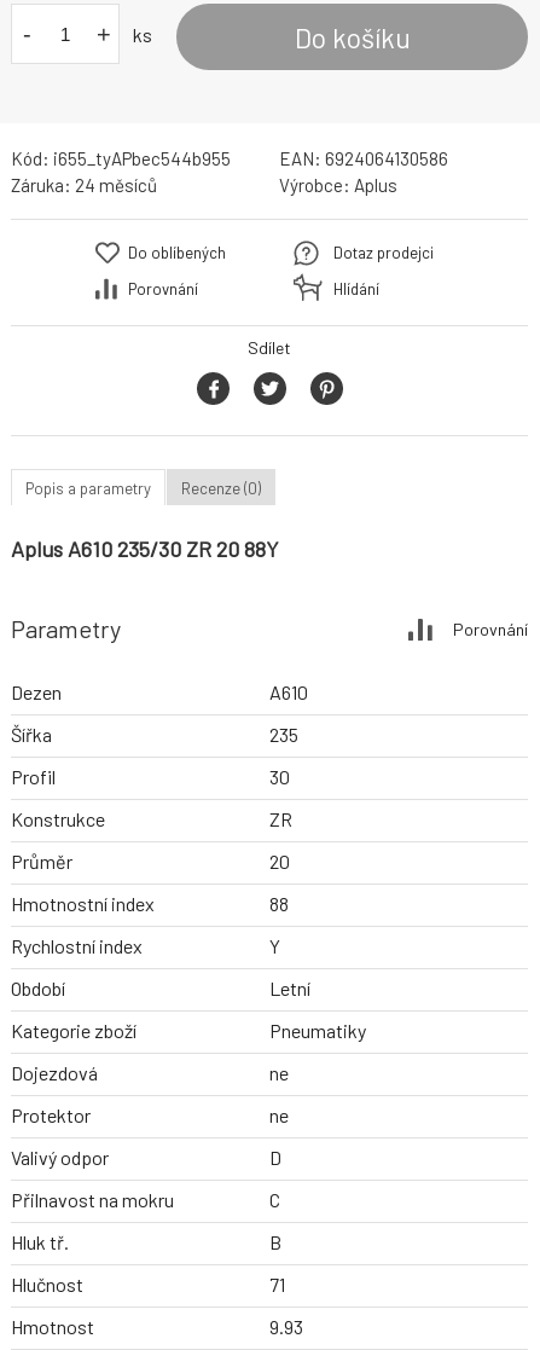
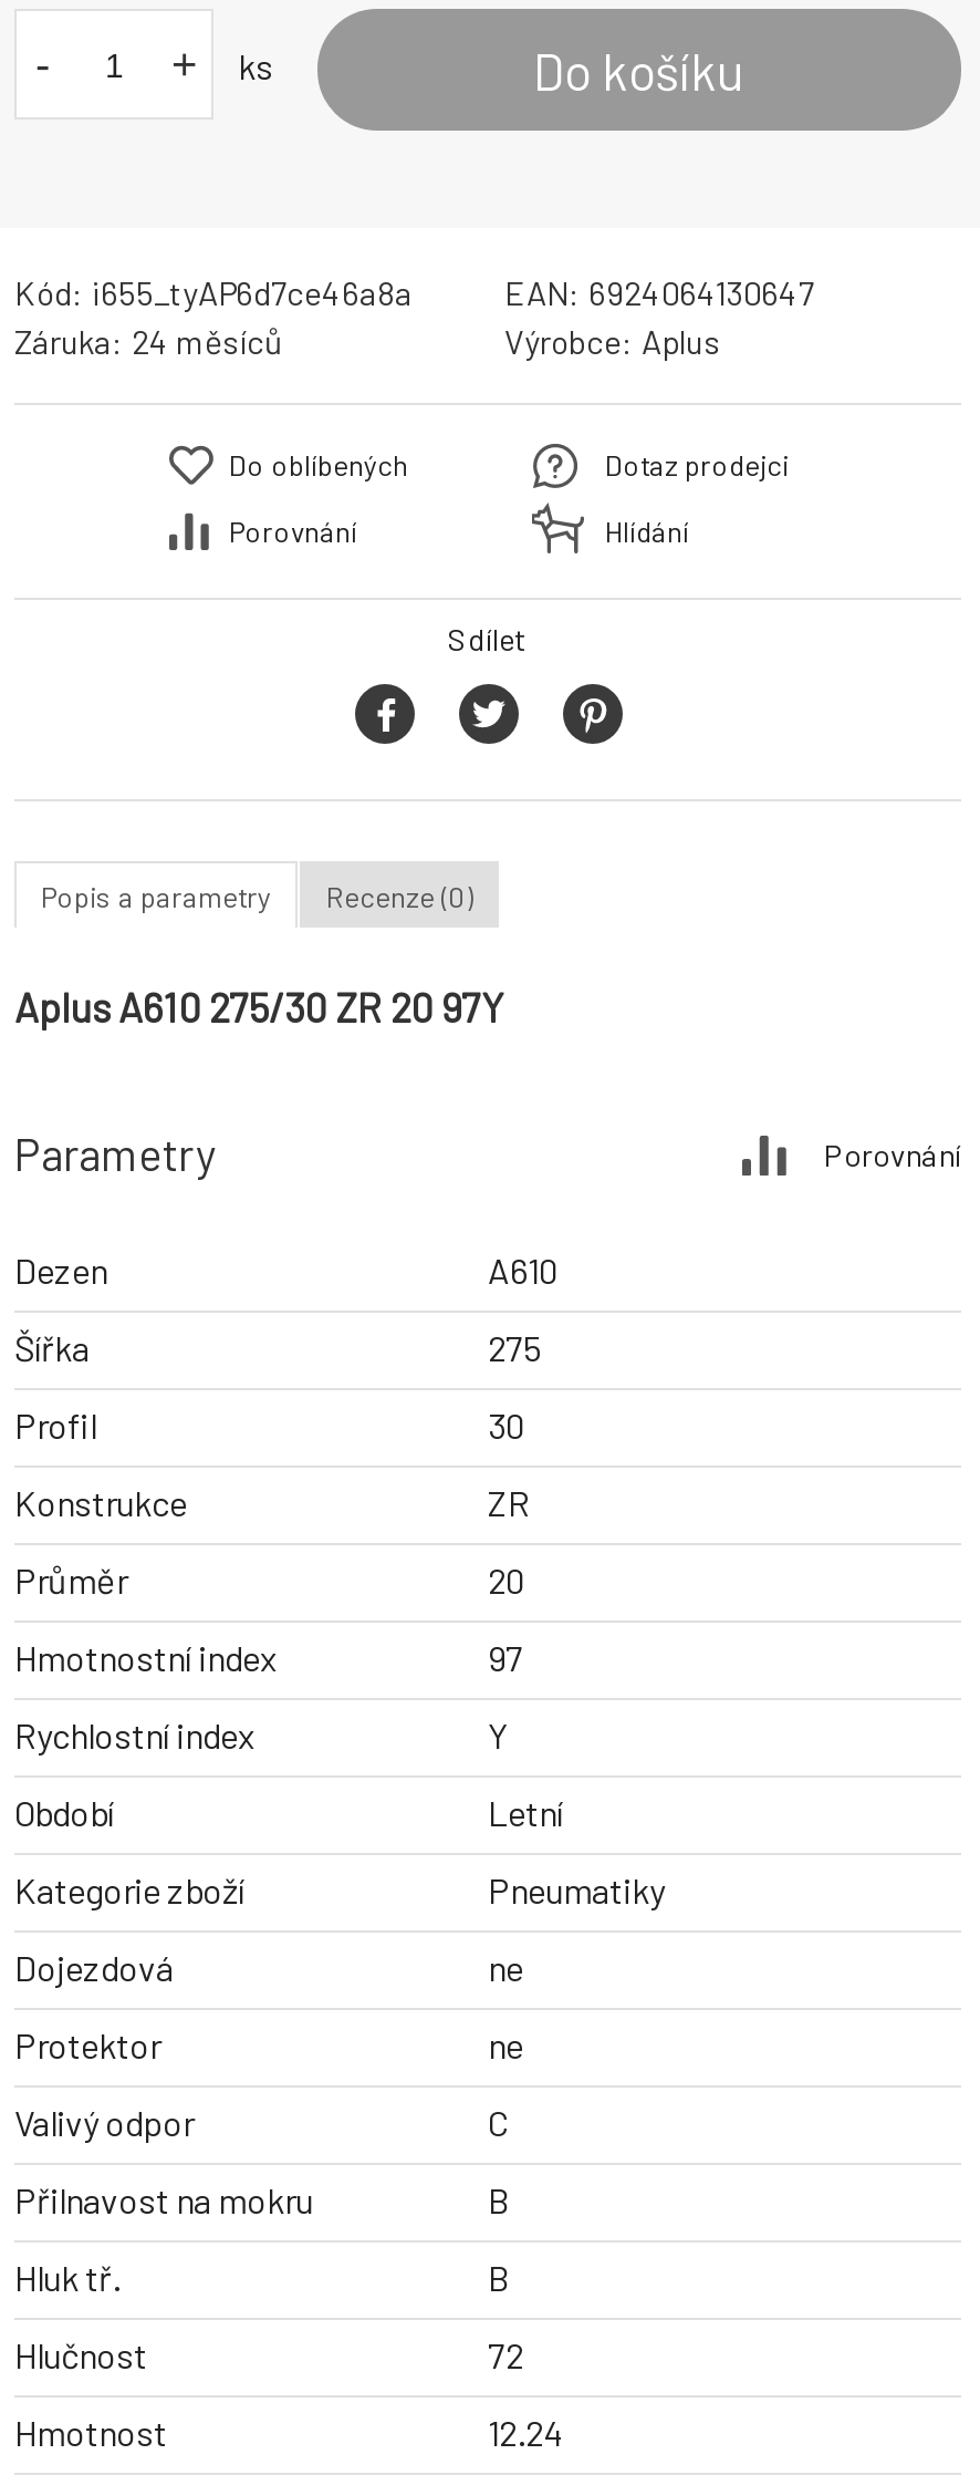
[11,148,231,169] Kód: i655_tyAPbec544b955 -> [14,273,413,313] Kód: i655_tyAP6d7ce46a8a
[278,148,448,169] EAN: 6924064130586 -> [504,273,814,313] EAN: 6924064130647
[11,536,279,562] Aplus A610 235/30 ZR 20 88Y -> [14,983,505,1032] Aplus A610 275/30 ZR 20 97Y
[269,723,298,746] 235 -> [488,1326,541,1369] 275
[269,892,289,915] 88 -> [488,1636,523,1678] 97
[269,1146,281,1169] D -> none
moved [269,1188,280,1211] -> [488,2101,508,2143]: C
none -> [488,2179,510,2221] B
[269,1273,285,1296] 71 -> [488,2334,523,2376] 72
[269,1315,303,1338] 9.93 -> [488,2411,563,2453] 12.24

